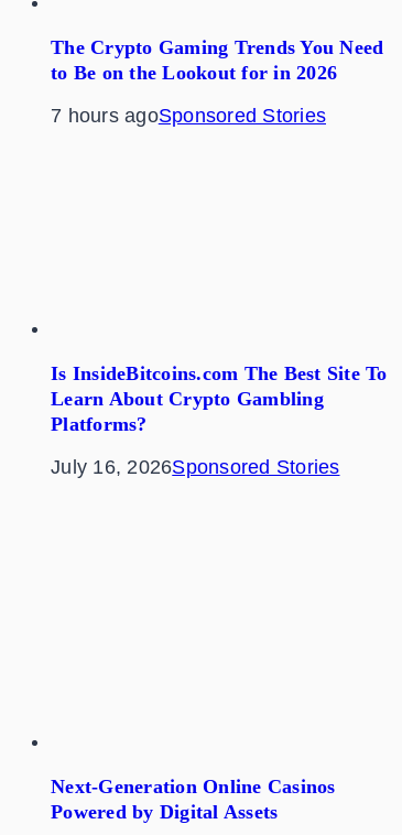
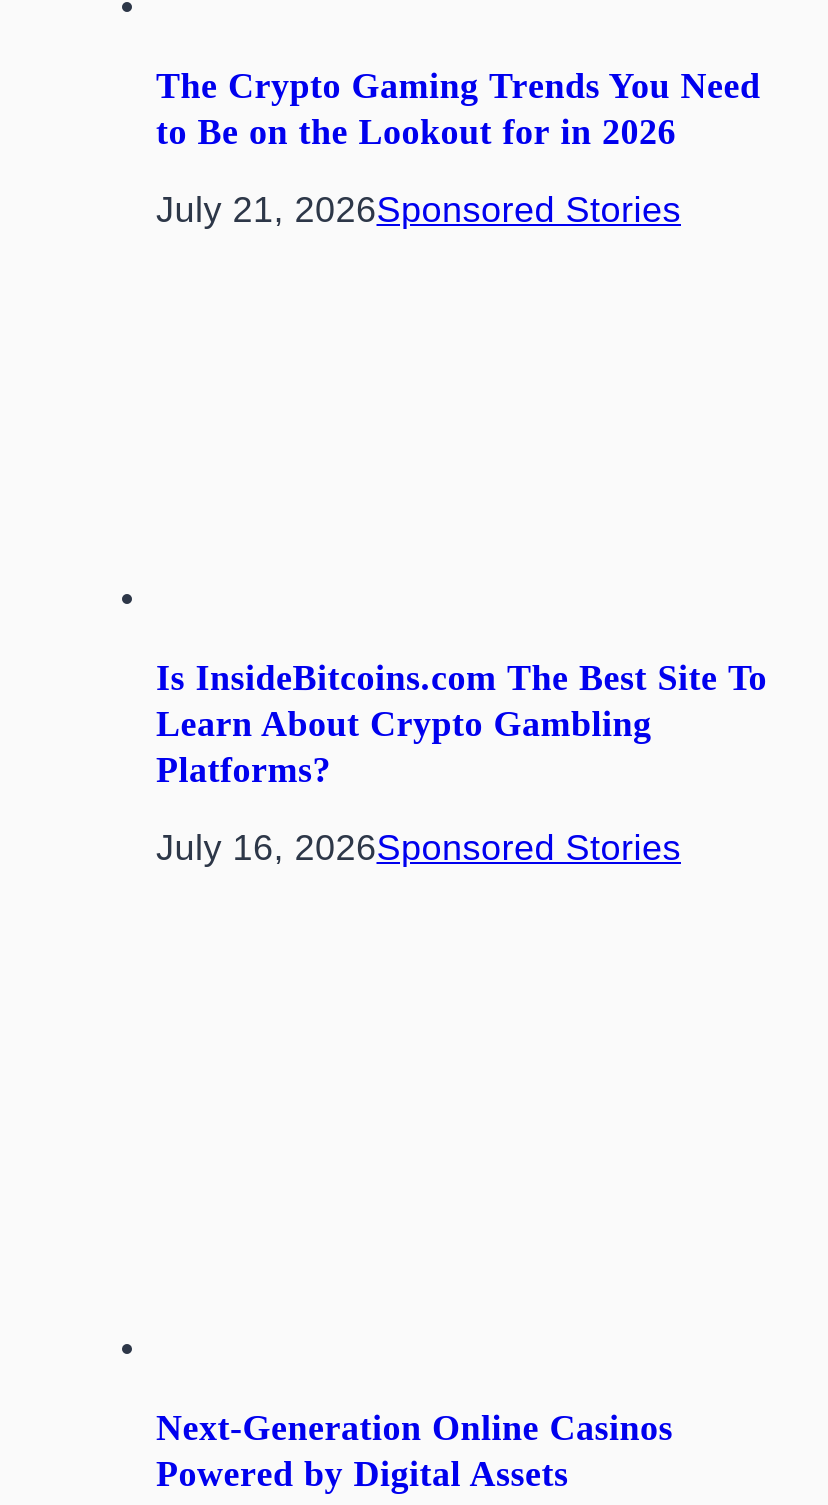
[51,105,326,127] 7 hours agoSponsored Stories -> [156,190,681,230] July 21, 2026Sponsored Stories

